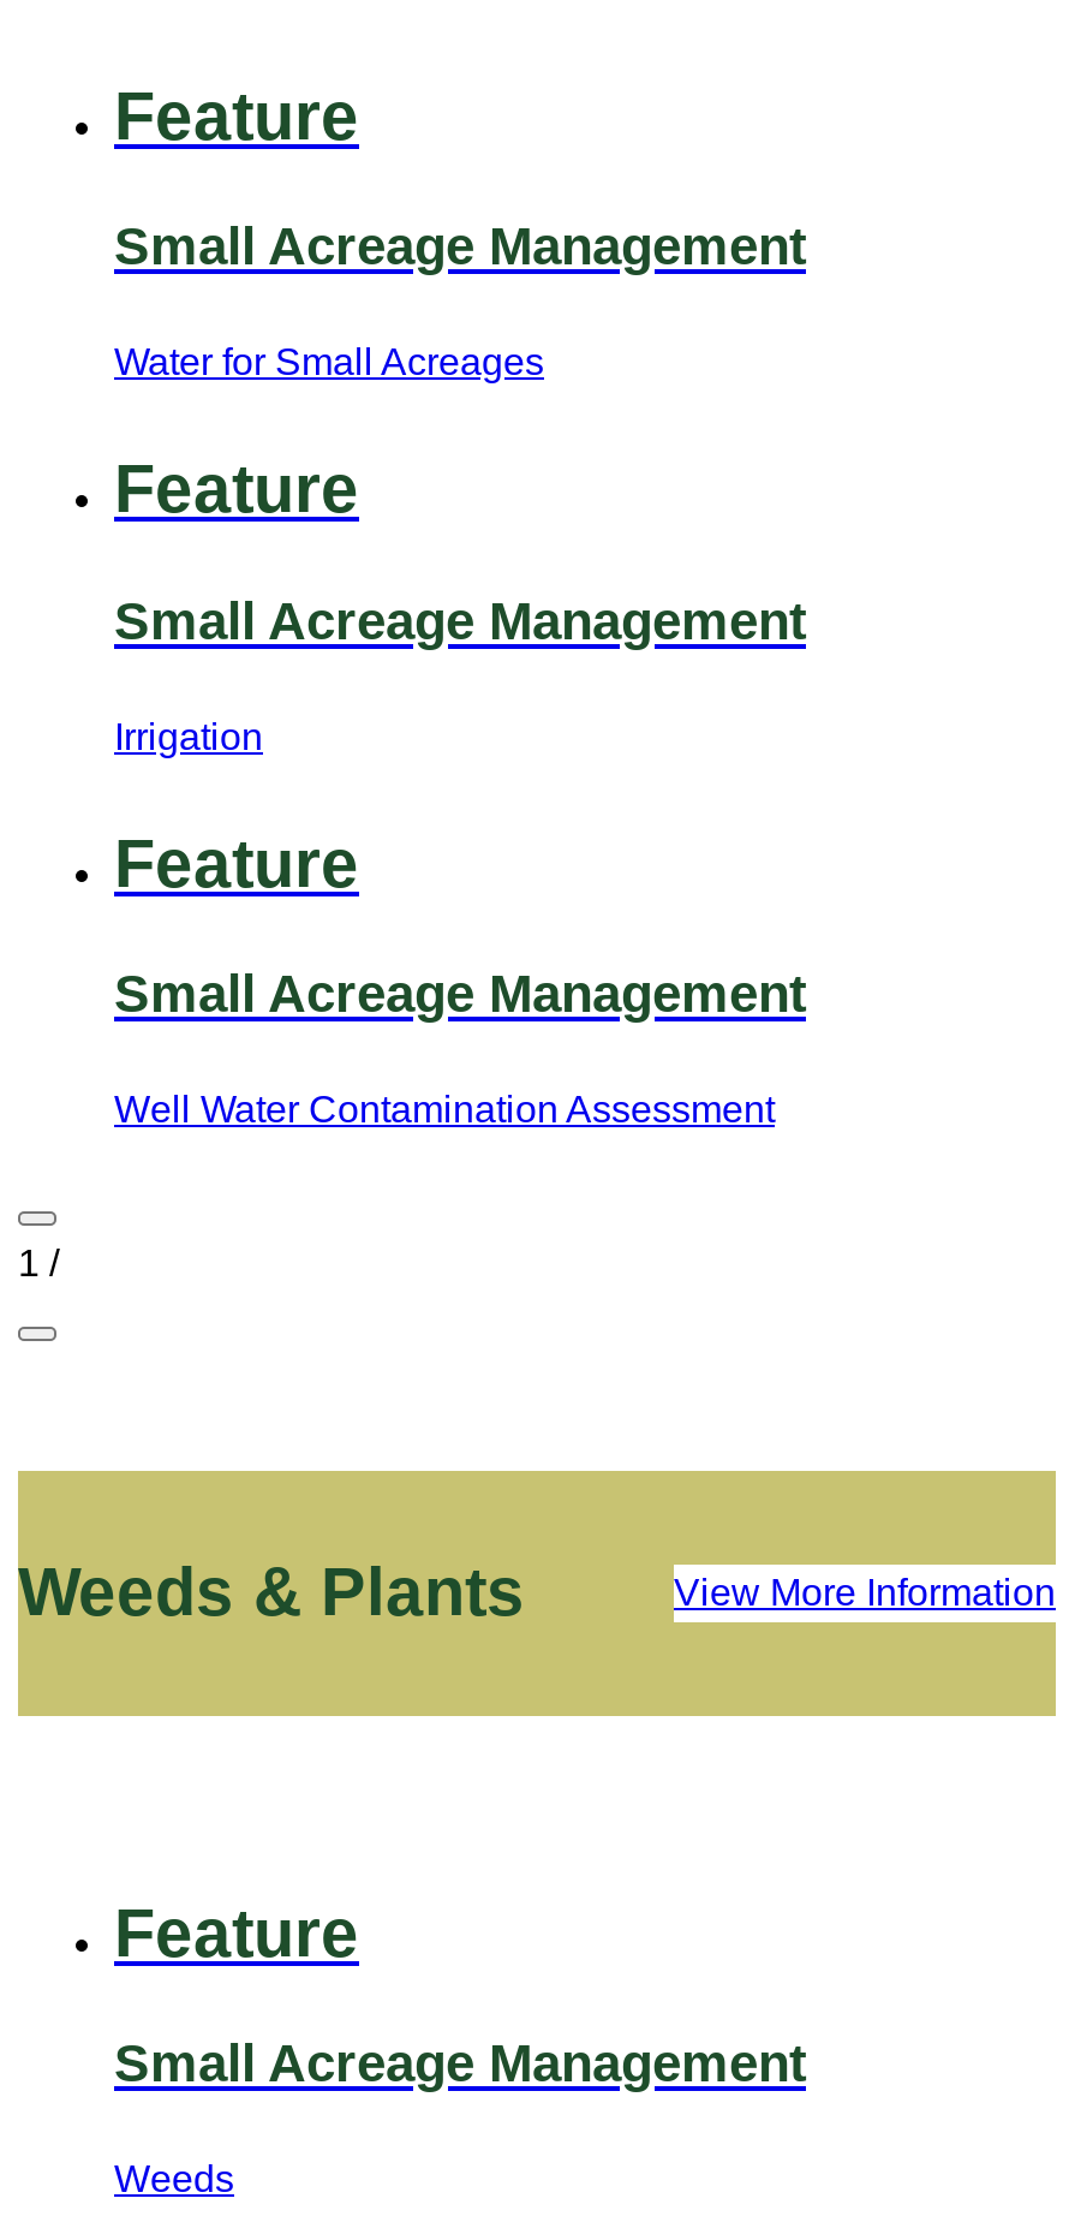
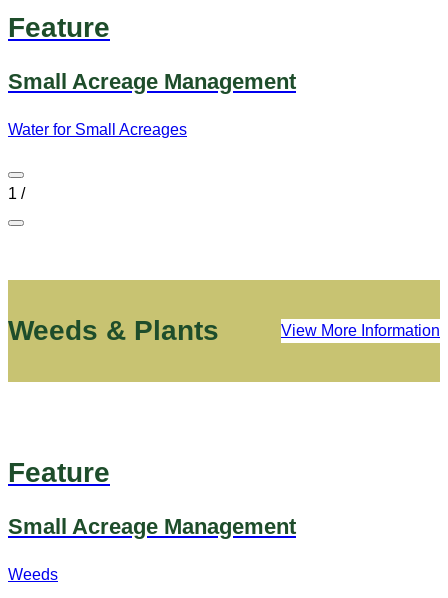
[114,453,806,1130] Feature | Small Acreage Management | Irrigation | Feature | Small Acreage Management | Well Water Contamination Assessment -> none

